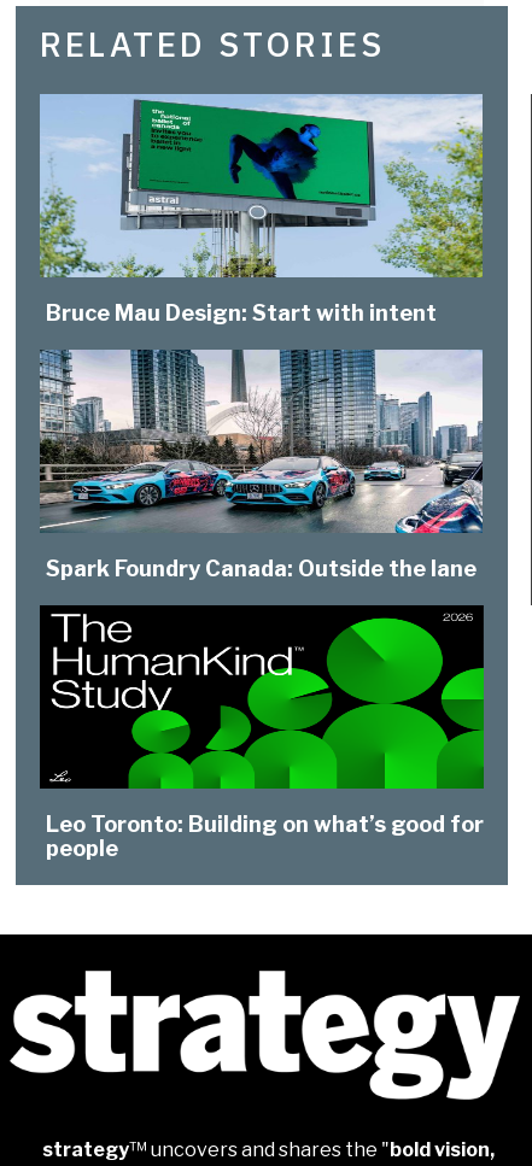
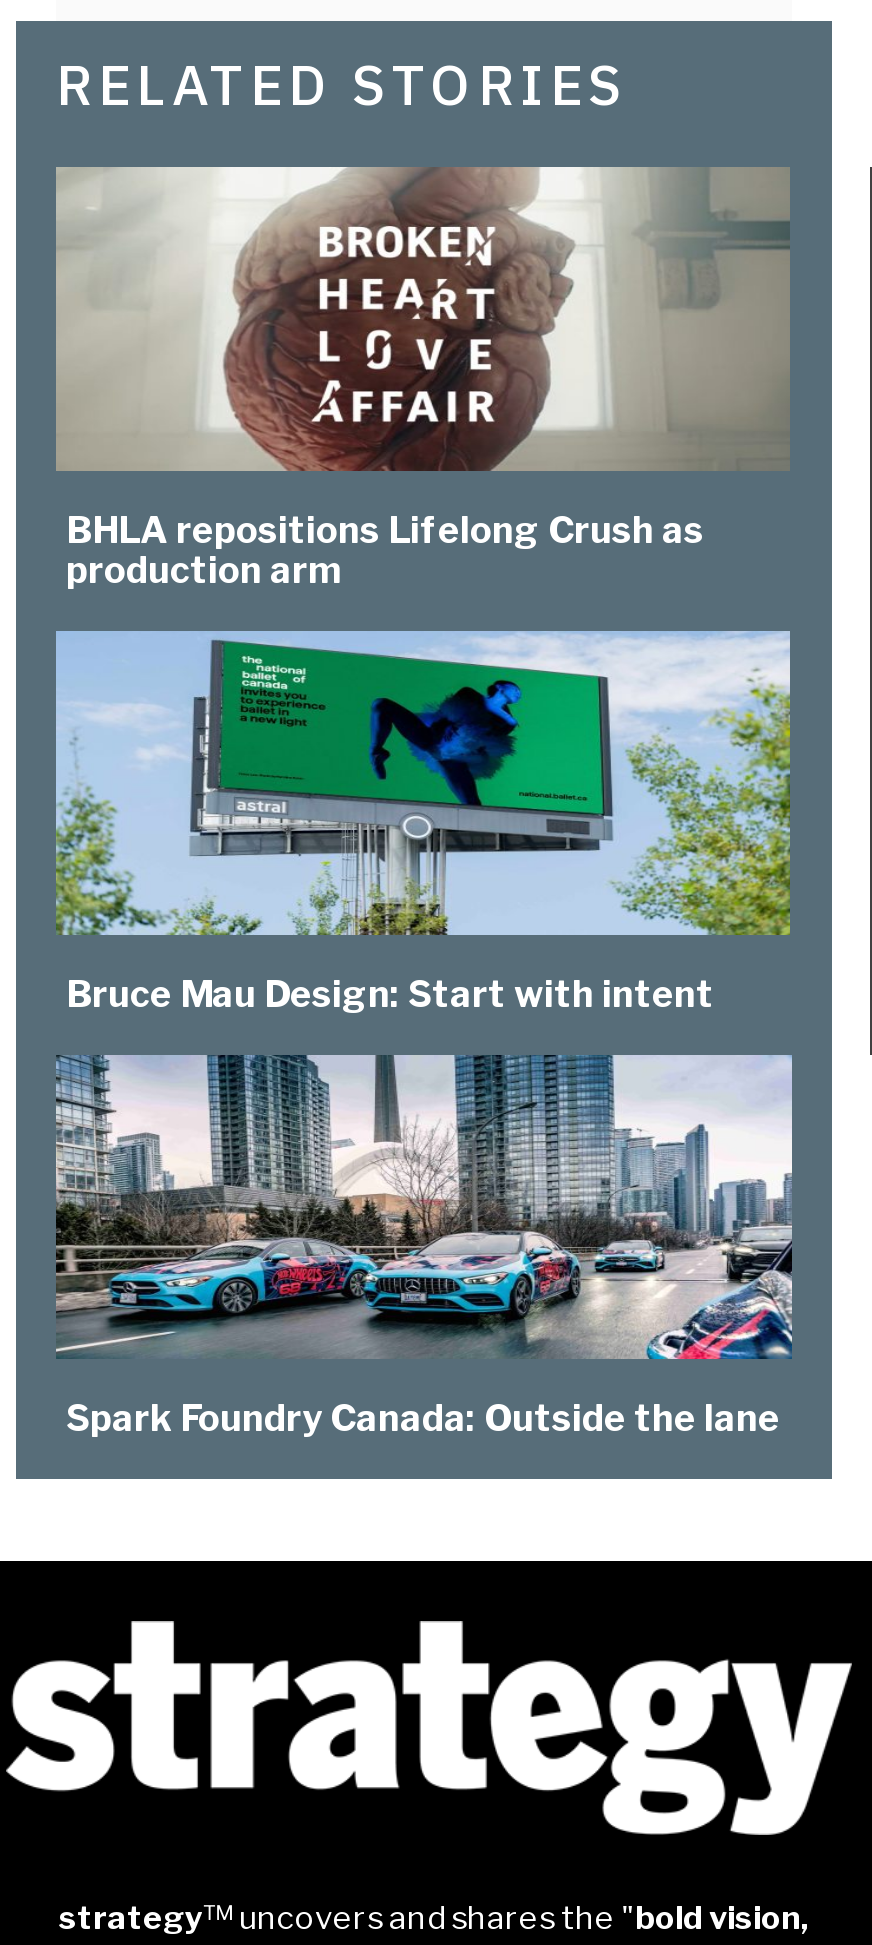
none -> [56,167,790,592] [image] | BHLA repositions Lifelong Crush as | production arm
moved [37,94,485,582] -> [52,631,794,1440]: [image] | Bruce Mau Design: Start with intent | Spark Foundry Canada: Outside the lane
[39,604,485,861] [image] | Leo Toronto: Building on what’s good for | people -> none

